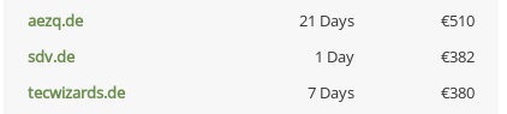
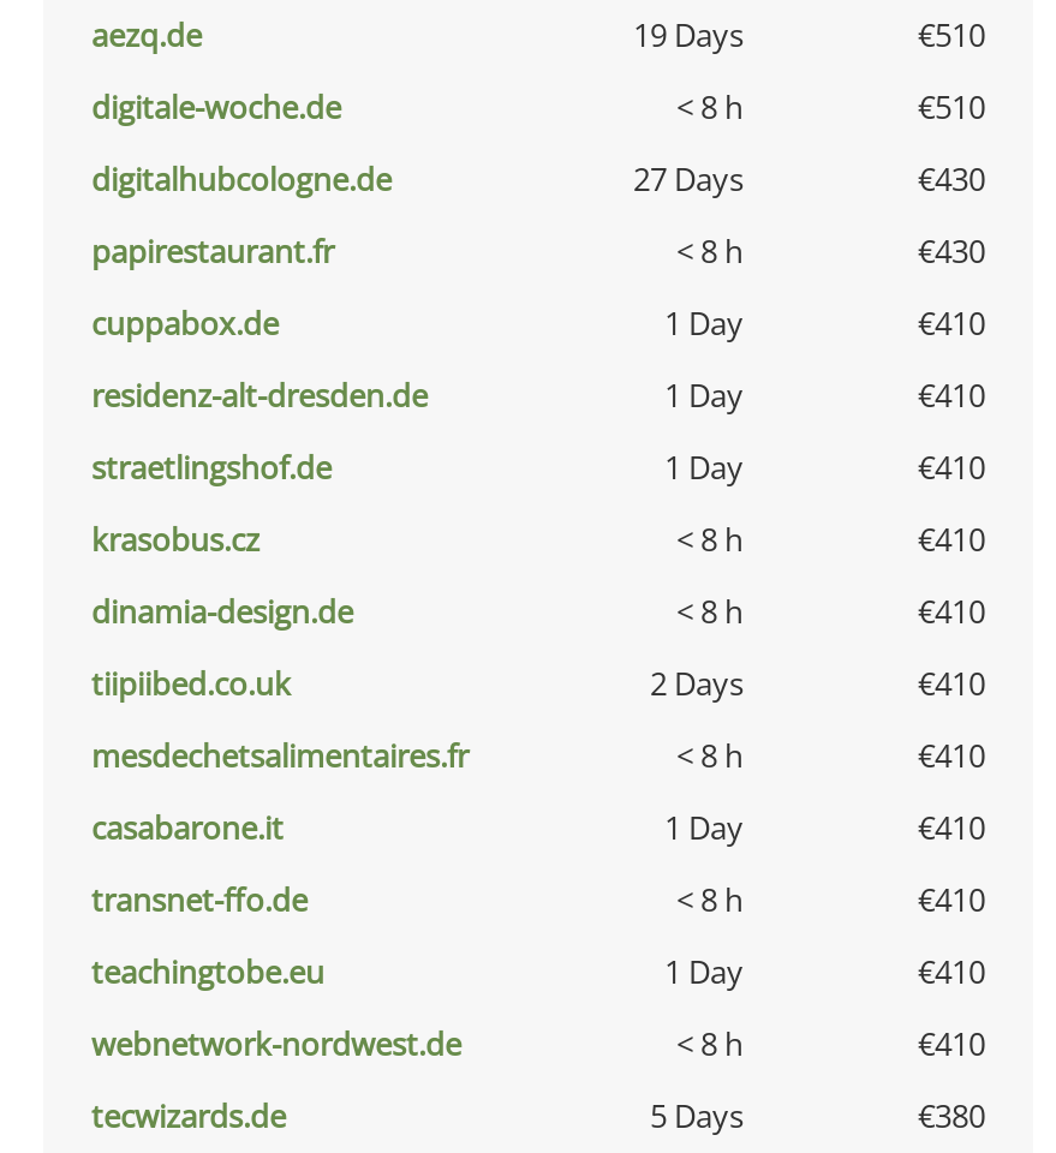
[299,10,354,31] 21 Days -> [633,13,744,56] 19 Days
[28,46,74,67] sdv.de -> [91,85,985,345] digitale-woche.de | < 8 h | €510 | digitalhubcologne.de | 27 Days | €430 | papirestaurant.fr | < 8 h | €430 | cuppabox.de
[441,46,475,67] €382 -> [91,301,985,1065] €410 | residenz-alt-dresden.de | 1 Day | €410 | straetlingshof.de | 1 Day | €410 | krasobus.cz | < 8 h | €410 | dinamia-design.de | < 8 h | €410 | tiipiibed.co.uk | 2 Days | €410 | mesdechetsalimentaires.fr | < 8 h | €410 | casabarone.it | 1 Day | €410 | transnet-ffo.de | < 8 h | €410 | teachingtobe.eu | 1 Day | €410 | webnetwork-nordwest.de | < 8 h | €410
[307,82,354,103] 7 Days -> [650,1094,744,1137] 5 Days

